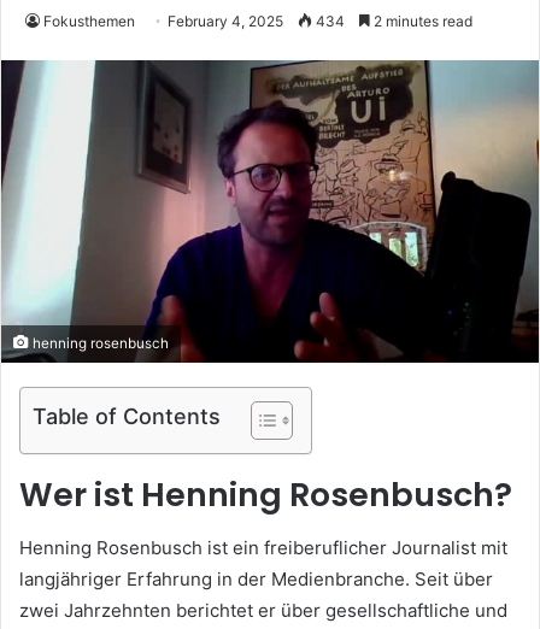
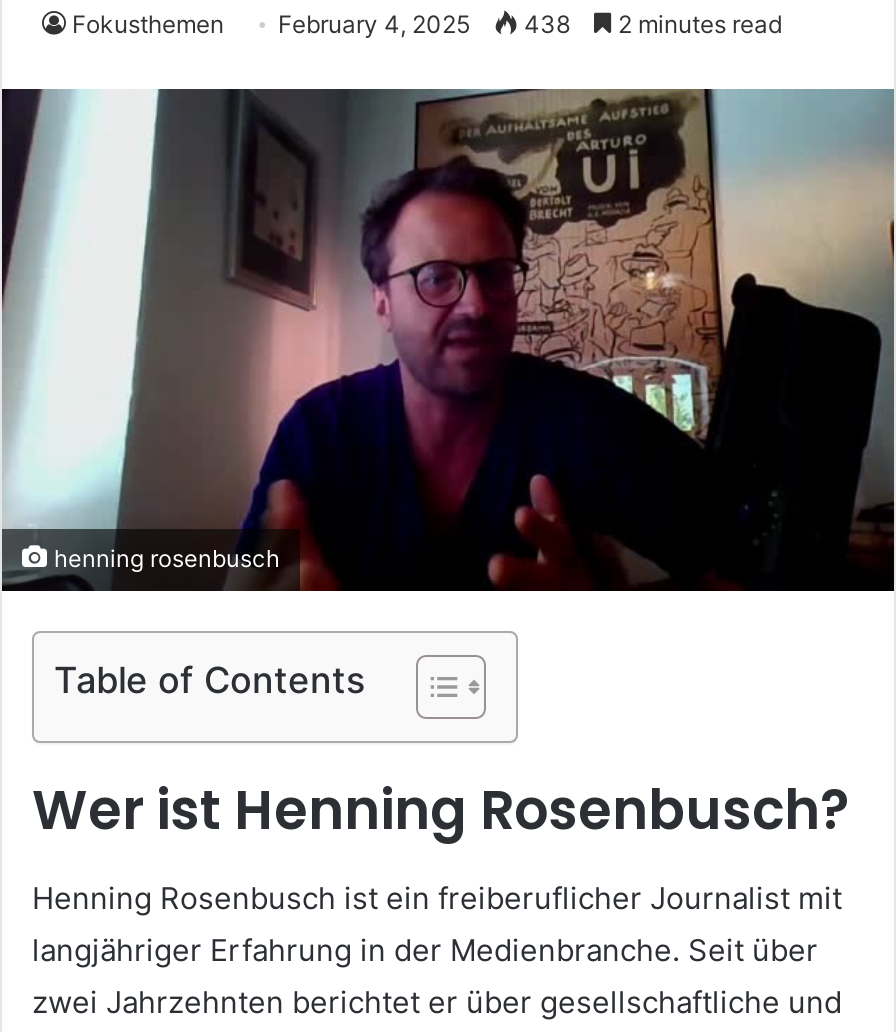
[43,12,472,30] Fokusthemen February 4, 2025 434 2 minutes read -> [72,9,782,39] Fokusthemen February 4, 2025 438 2 minutes read

